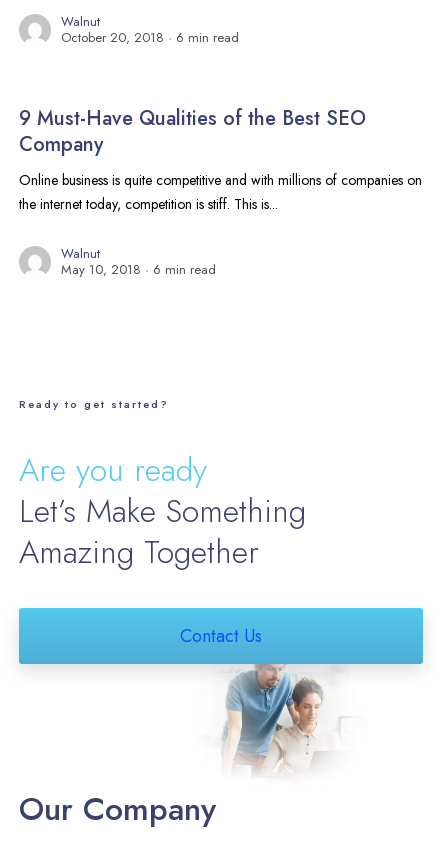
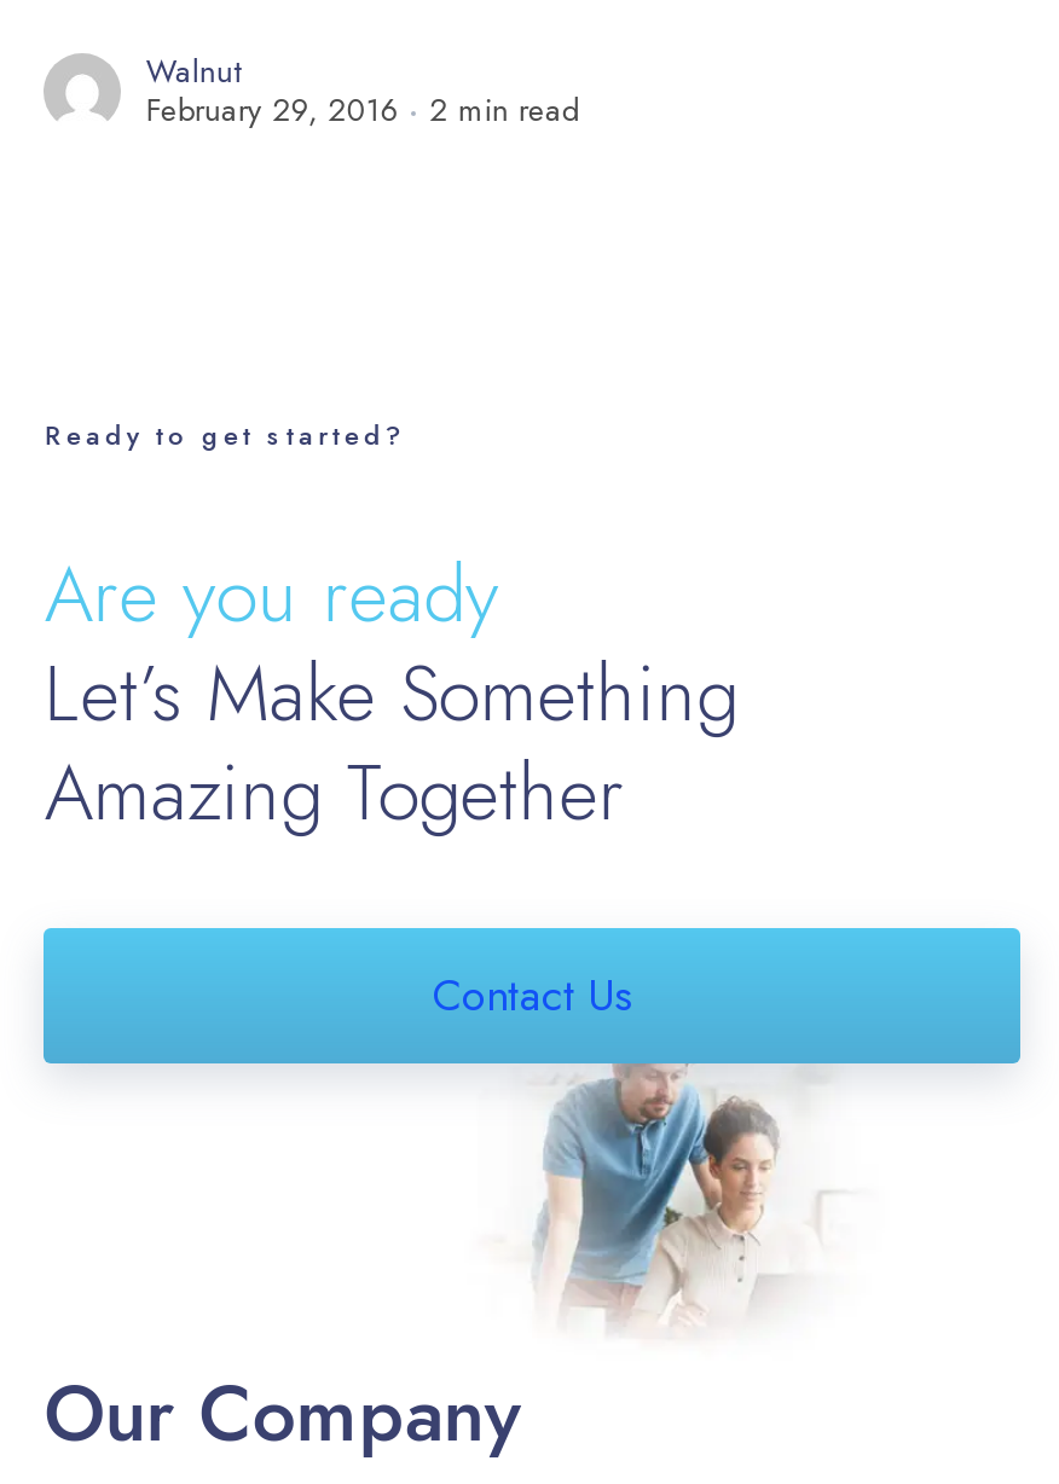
[19,28,422,279] October 20, 2018 | 6 min read | 9 Must-Have Qualities of the Best SEO | Company | Online business is quite competitive and with millions of companies on | the internet today, competition is stiff. This is... | Walnut | May 10, 2018 | 6 min read -> [146,86,581,132] February 29, 2016 | 2 min read

